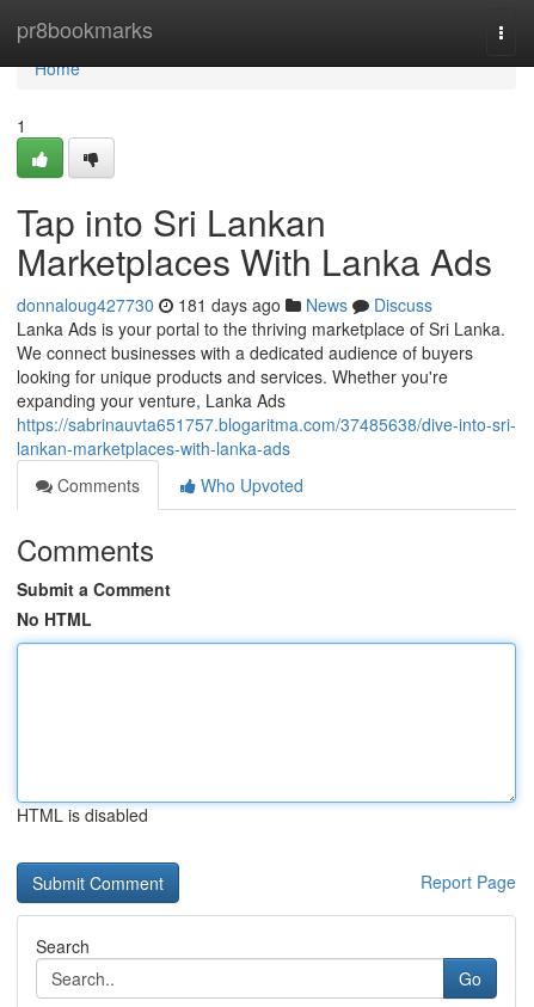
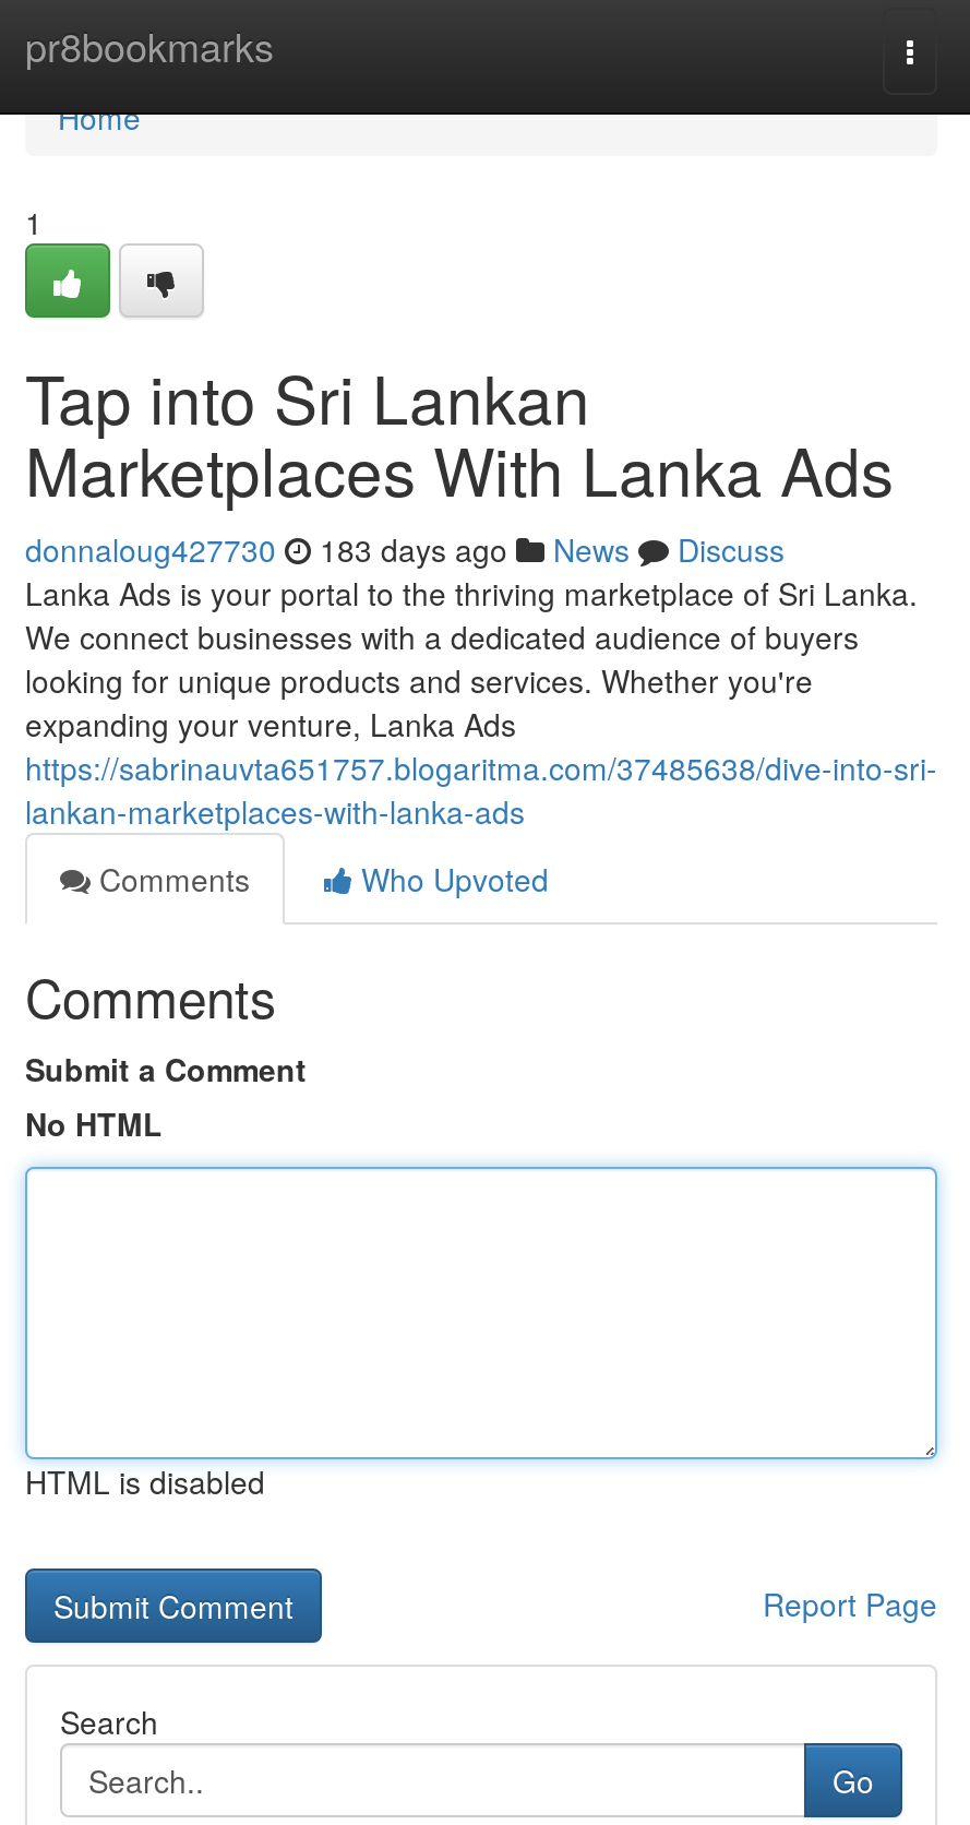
[17,293,432,317] donnaloug427730 181 days ago News Discuss -> [25,527,785,571] donnaloug427730 183 days ago News Discuss

